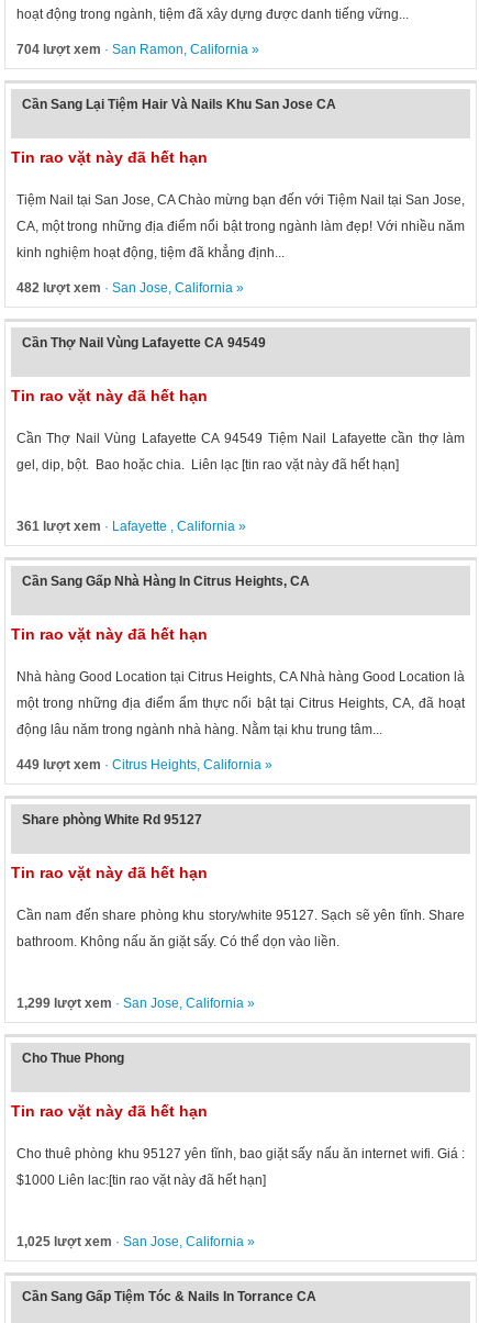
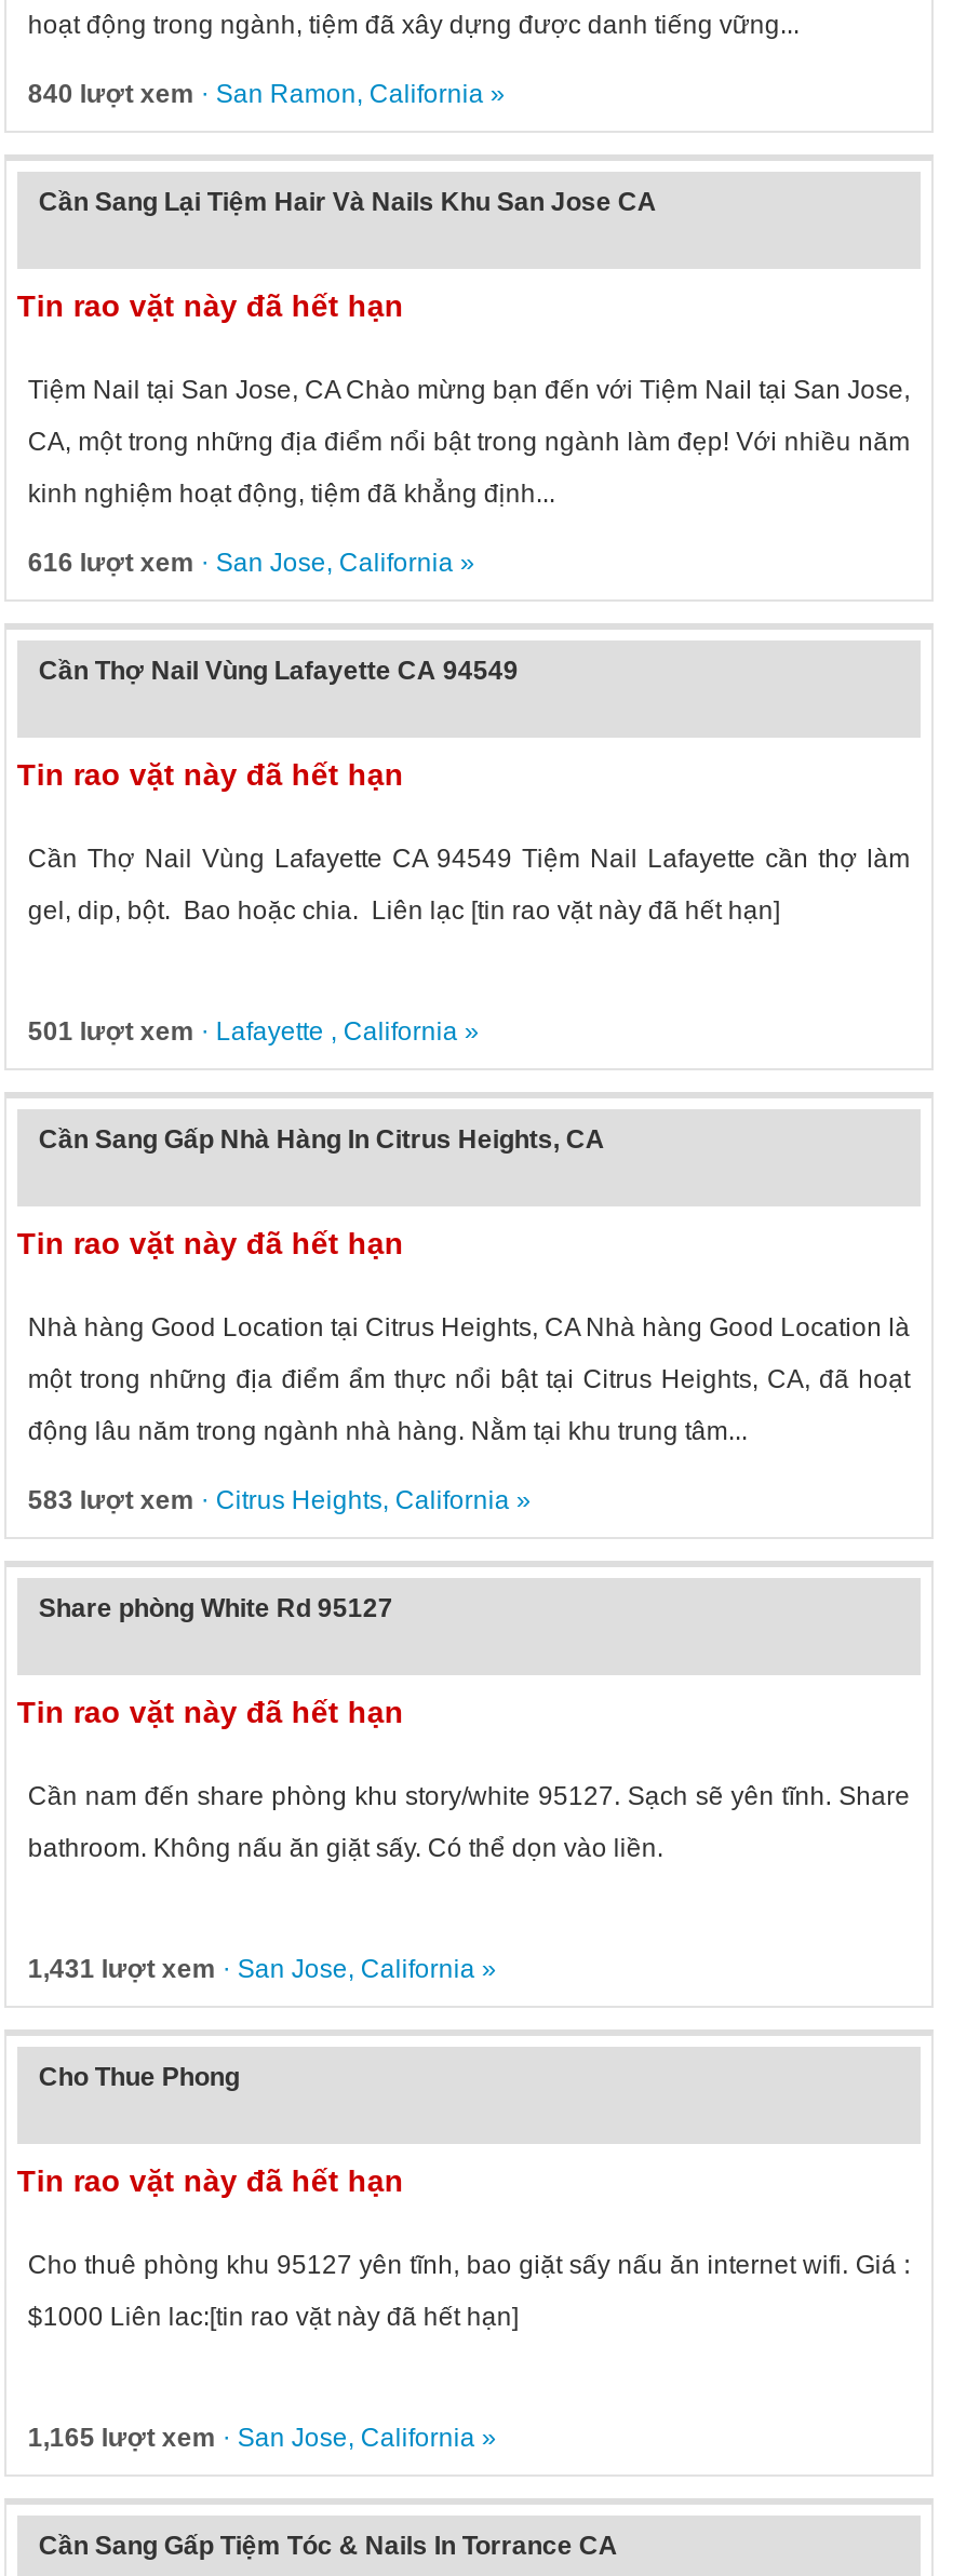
[16,42,259,57] 704 lượt xem · San Ramon, California» -> [28,79,505,109] 840 lượt xem · San Ramon, California»
[16,280,244,296] 482 lượt xem · San Jose, California» -> [28,548,475,578] 616 lượt xem · San Jose, California»
[16,519,246,534] 361 lượt xem · Lafayette, California» -> [28,1016,480,1047] 501 lượt xem · Lafayette, California»
[16,757,272,772] 449 lượt xem · Citrus Heights, California» -> [28,1485,531,1515] 583 lượt xem · Citrus Heights, California»
[16,996,255,1011] 1,299 lượt xem · San Jose, California» -> [28,1954,497,1984] 1,431 lượt xem · San Jose, California»
[16,1234,255,1249] 1,025 lượt xem · San Jose, California» -> [28,2423,497,2453] 1,165 lượt xem · San Jose, California»

